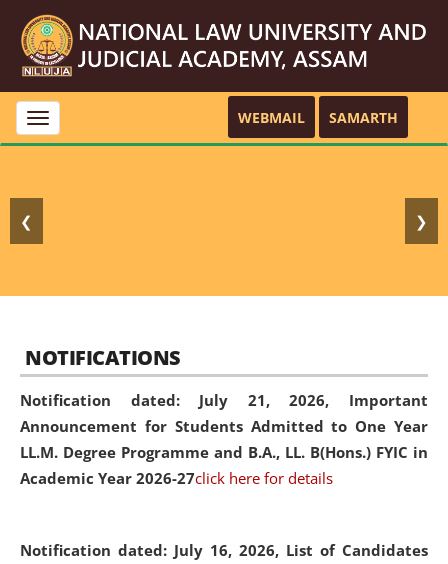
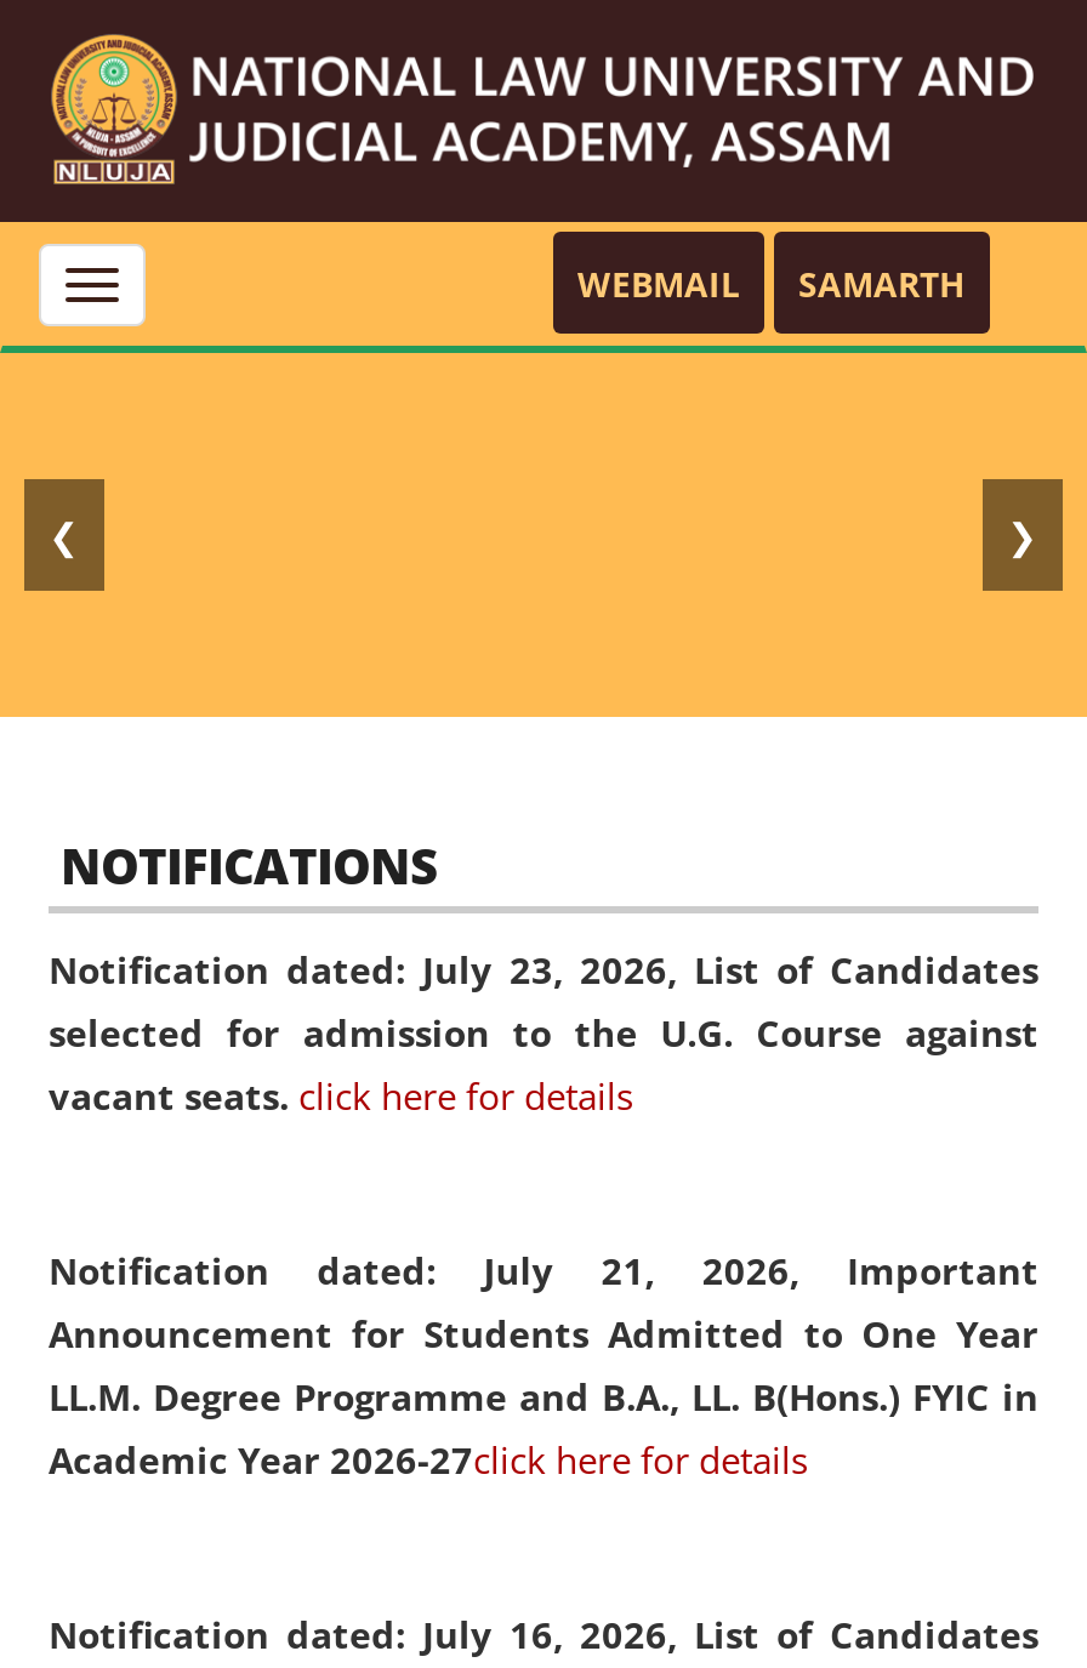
none -> [49,944,1038,1118] Notification dated: July 23, 2026, List of Candidates | selected for admission to the U.G. Course against | vacant seats. click here for details

